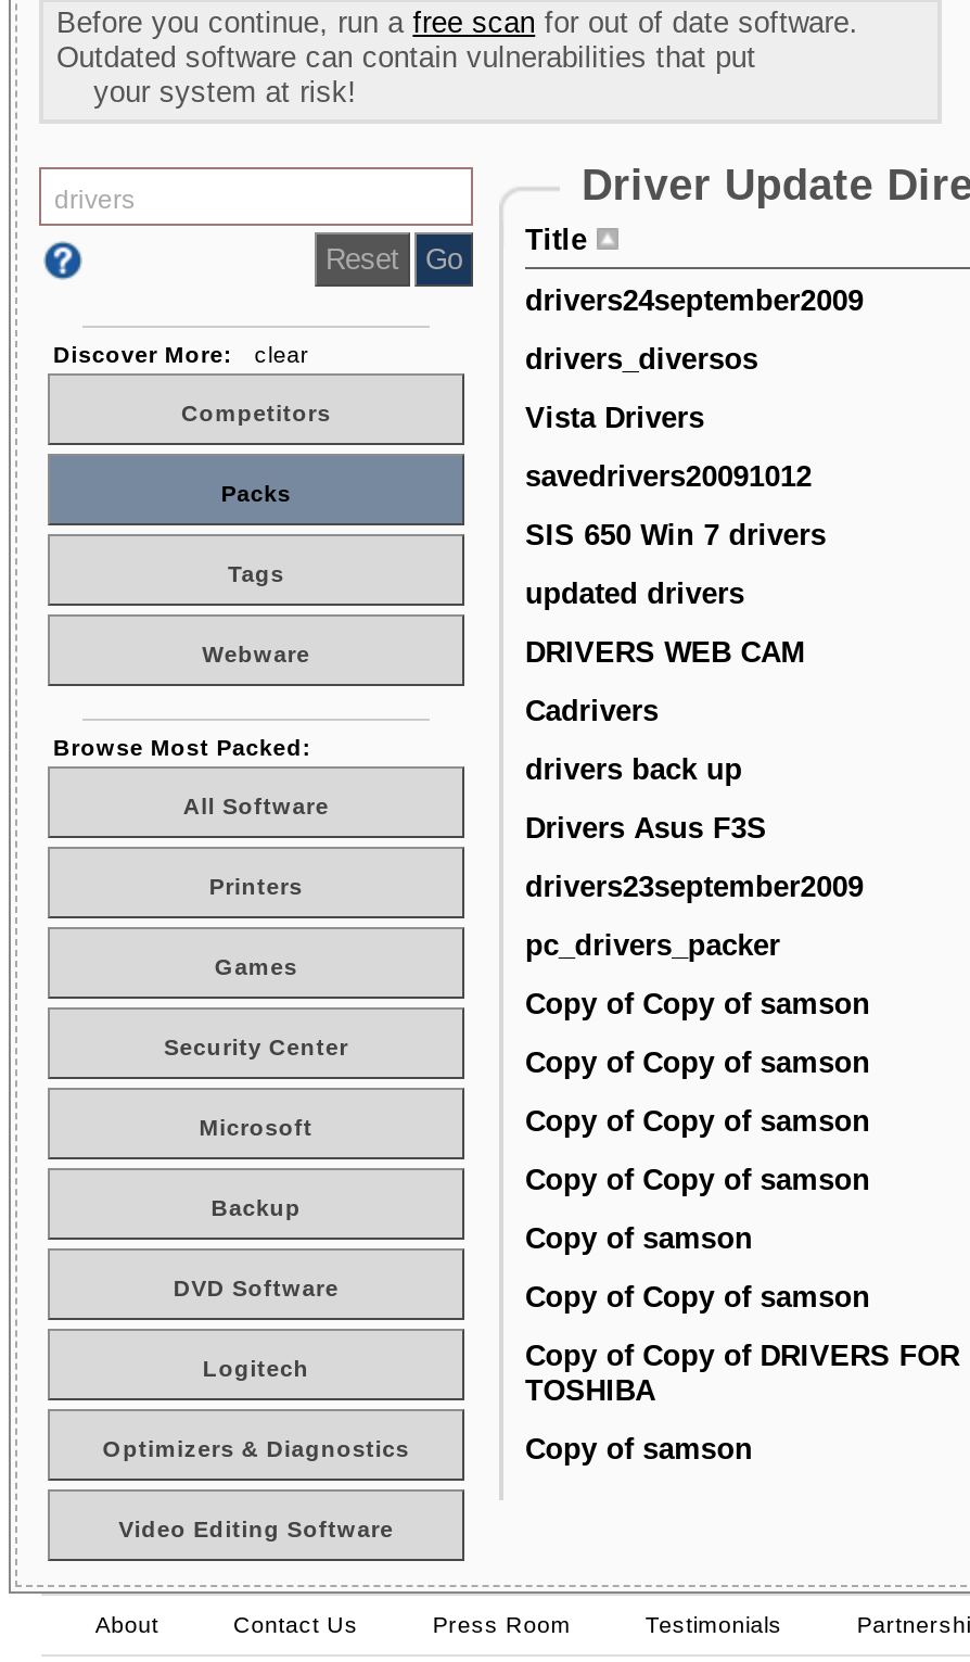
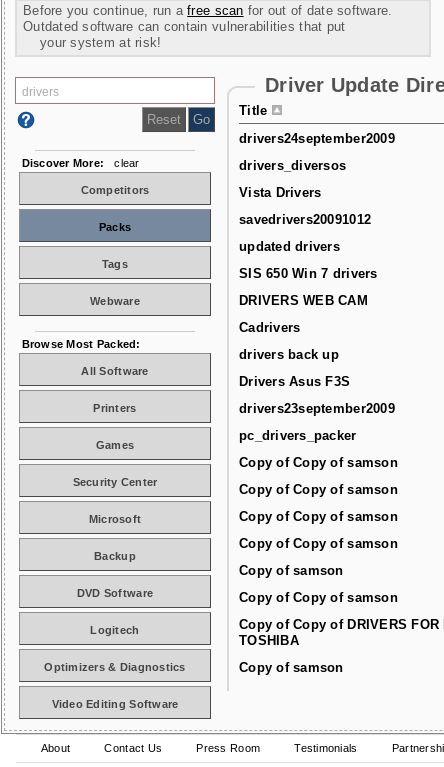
moved [525,519,826,551] -> [239,266,378,281]: SIS 650 Win 7 drivers
moved [525,578,744,610] -> [239,239,340,254]: updated drivers

